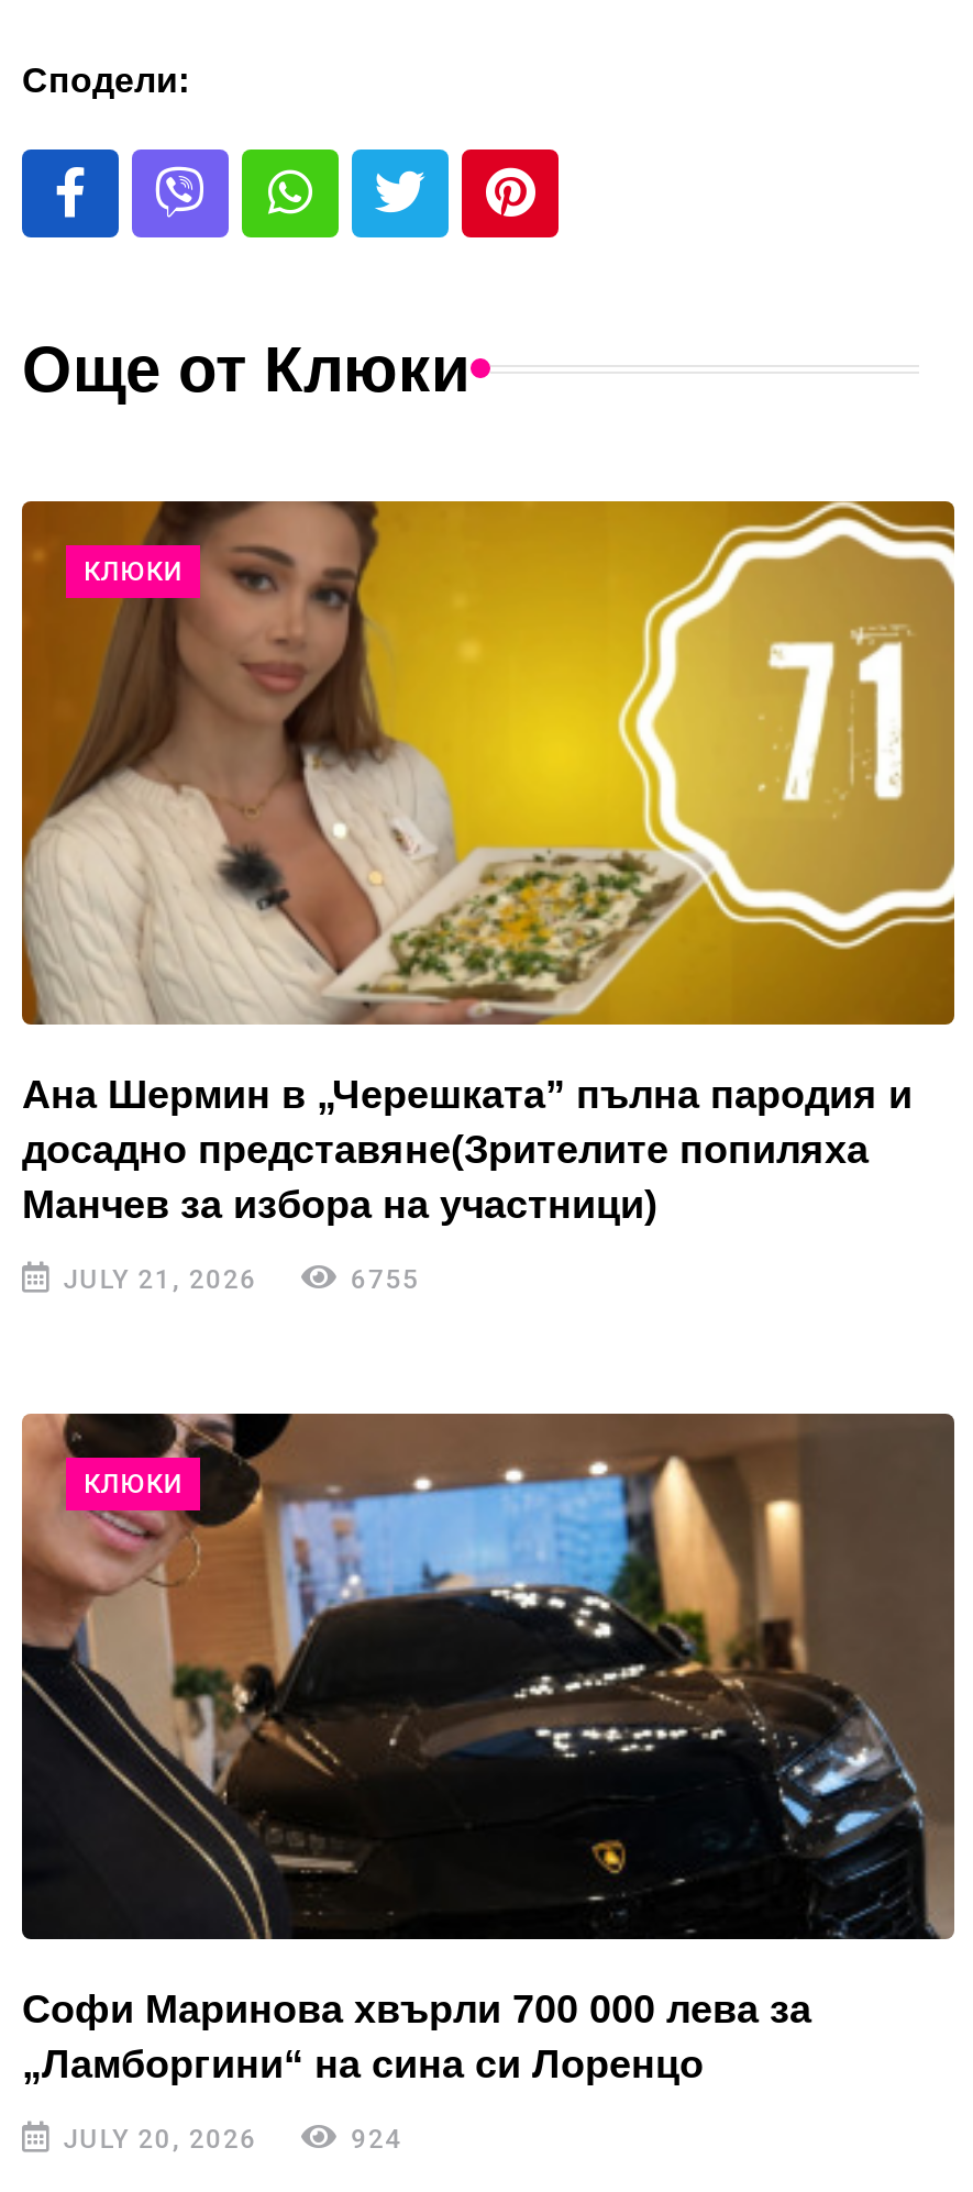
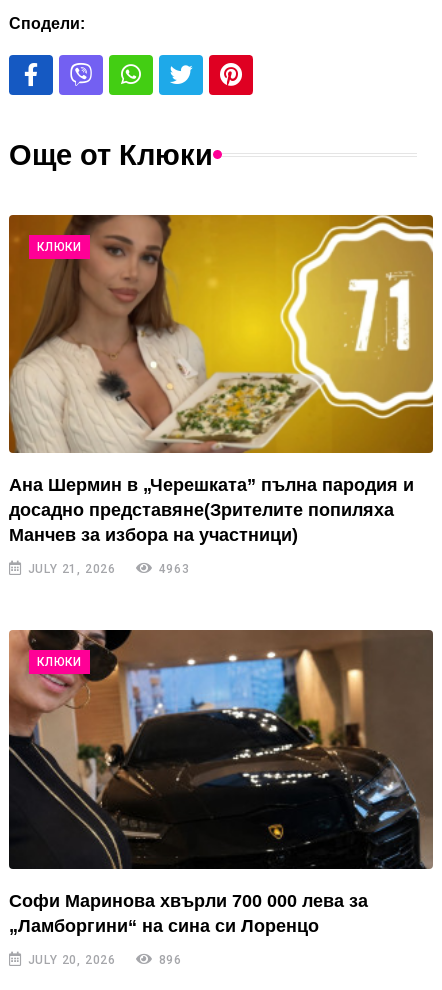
[343,1265,420,1296] 6755 -> [155,562,190,576] 4963
[343,2124,402,2154] 924 -> [155,953,182,967] 896

